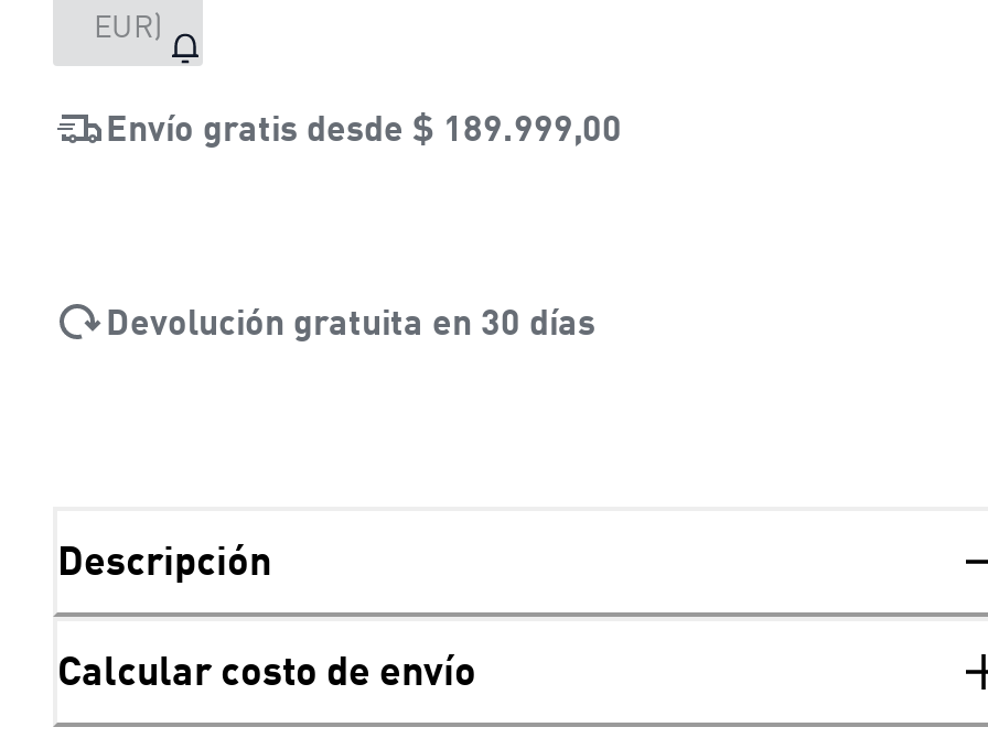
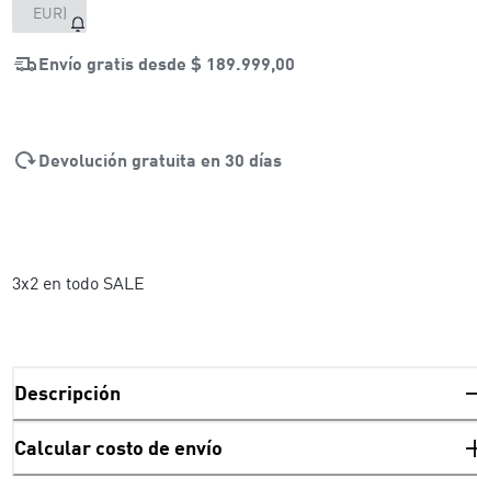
none -> [12,271,145,293] 3x2 en todo SALE

